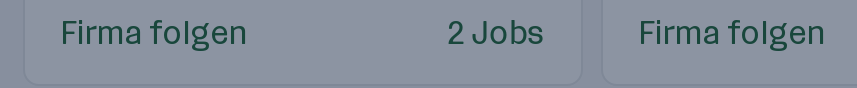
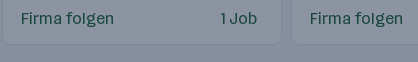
[447,15,545,53] 2 Jobs -> [221,9,257,28] 1 Job

